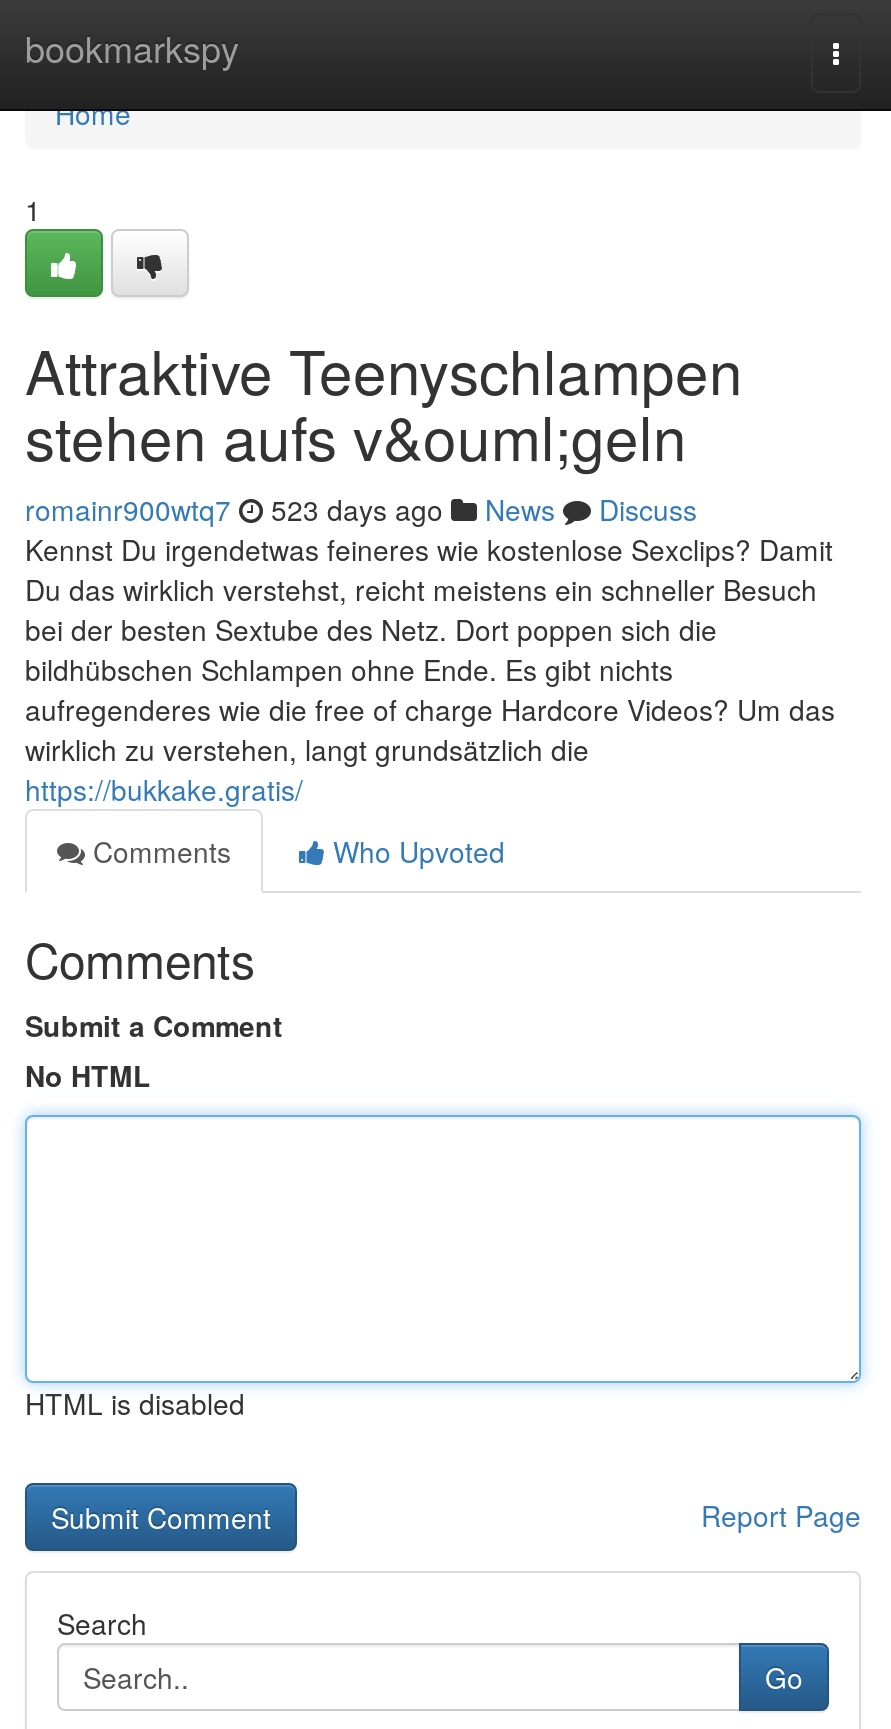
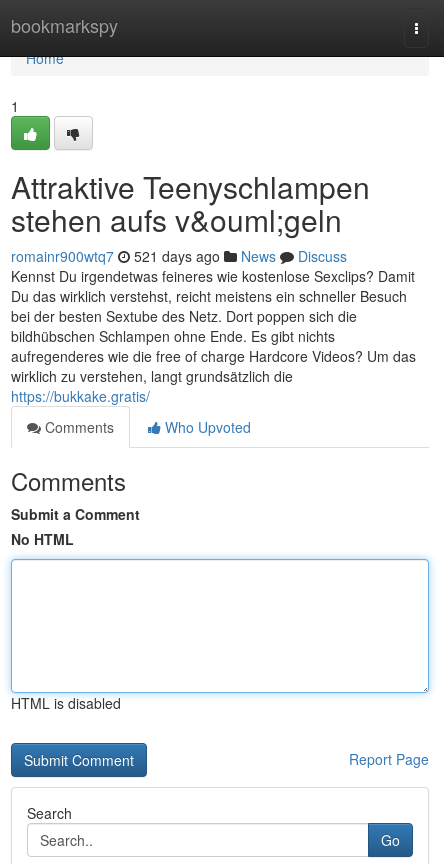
[25,489,697,529] romainr900wtq7 523 days ago News Discuss -> [11,246,347,266] romainr900wtq7 521 days ago News Discuss

